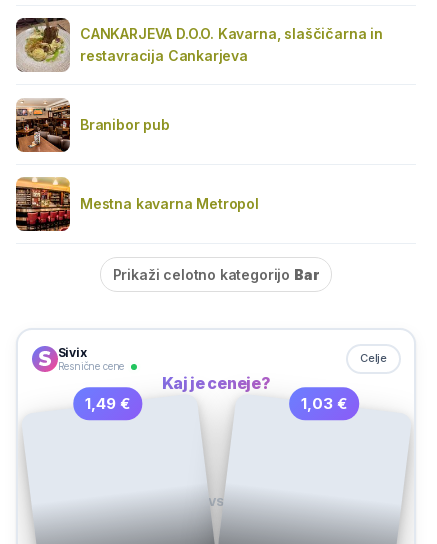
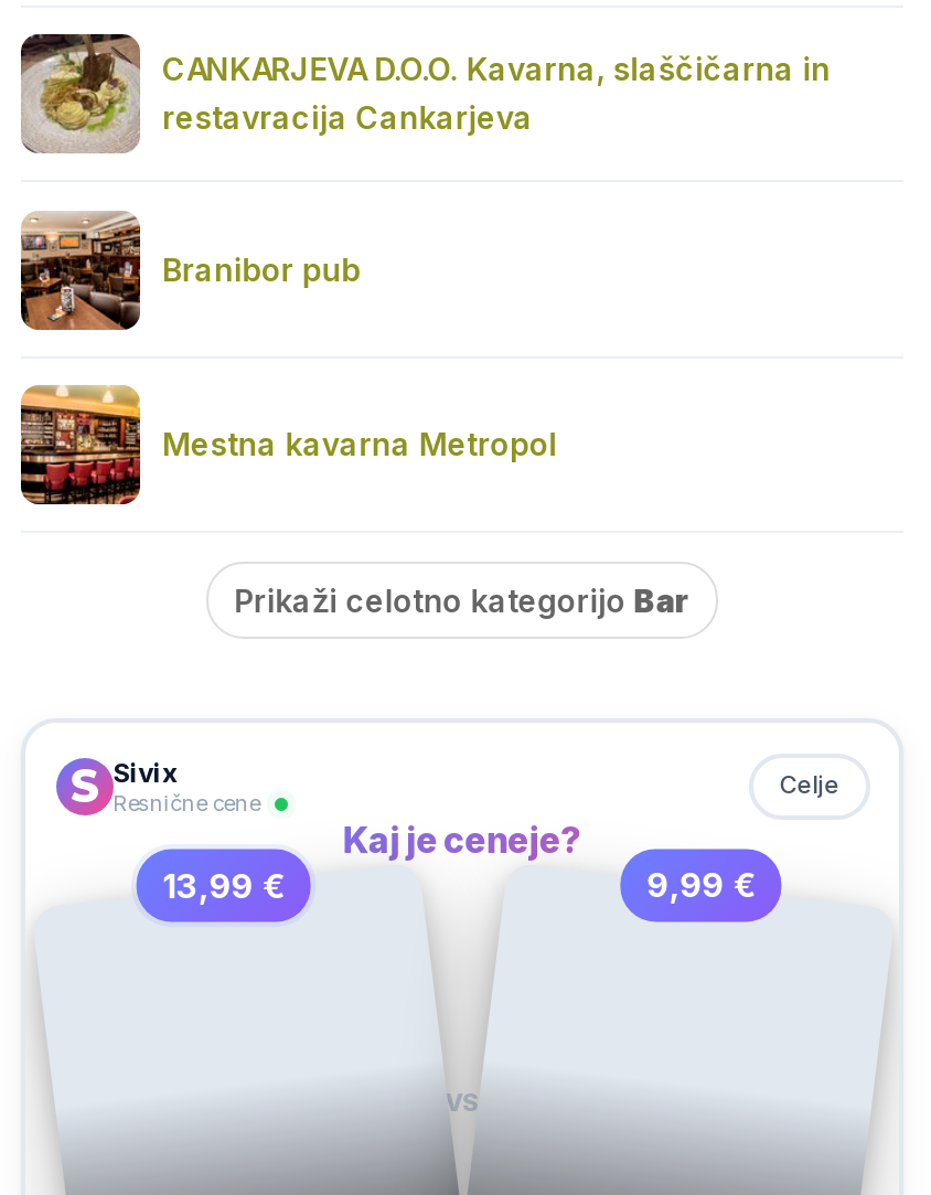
[85,394,130,413] 1,49 € -> [162,863,284,905] 13,99 €
[301,394,347,413] 1,03 € -> [647,863,755,905] 9,99 €

